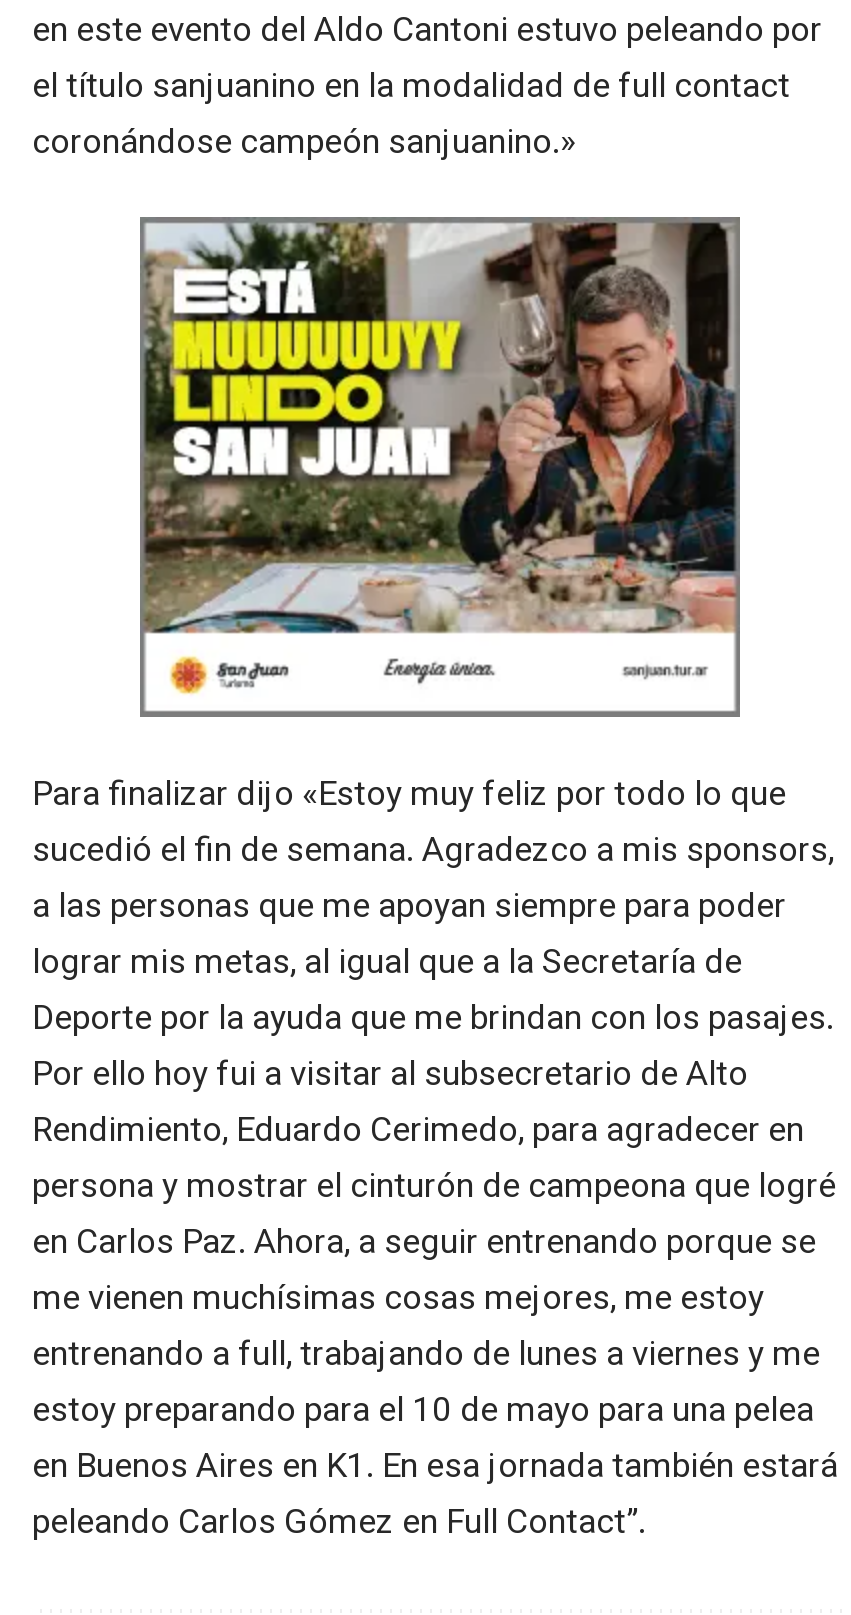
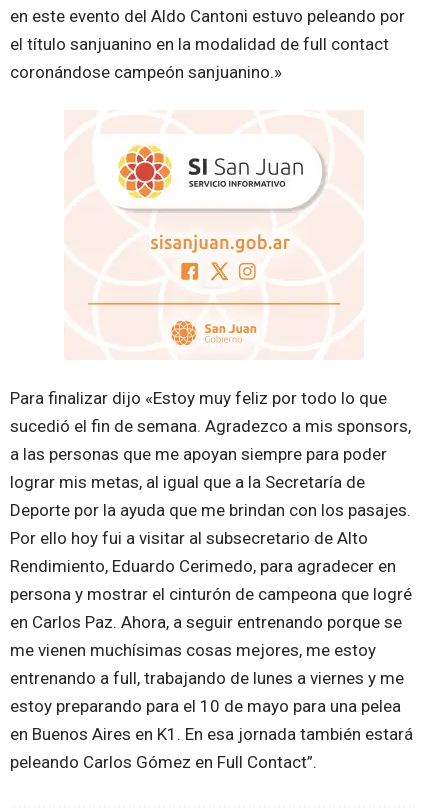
[138,215,742,719] [image] -> [64,110,364,360] [image]

